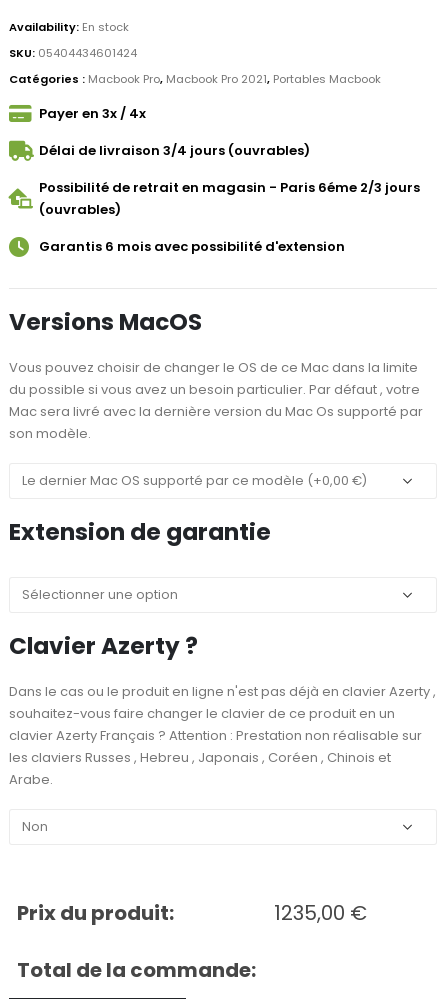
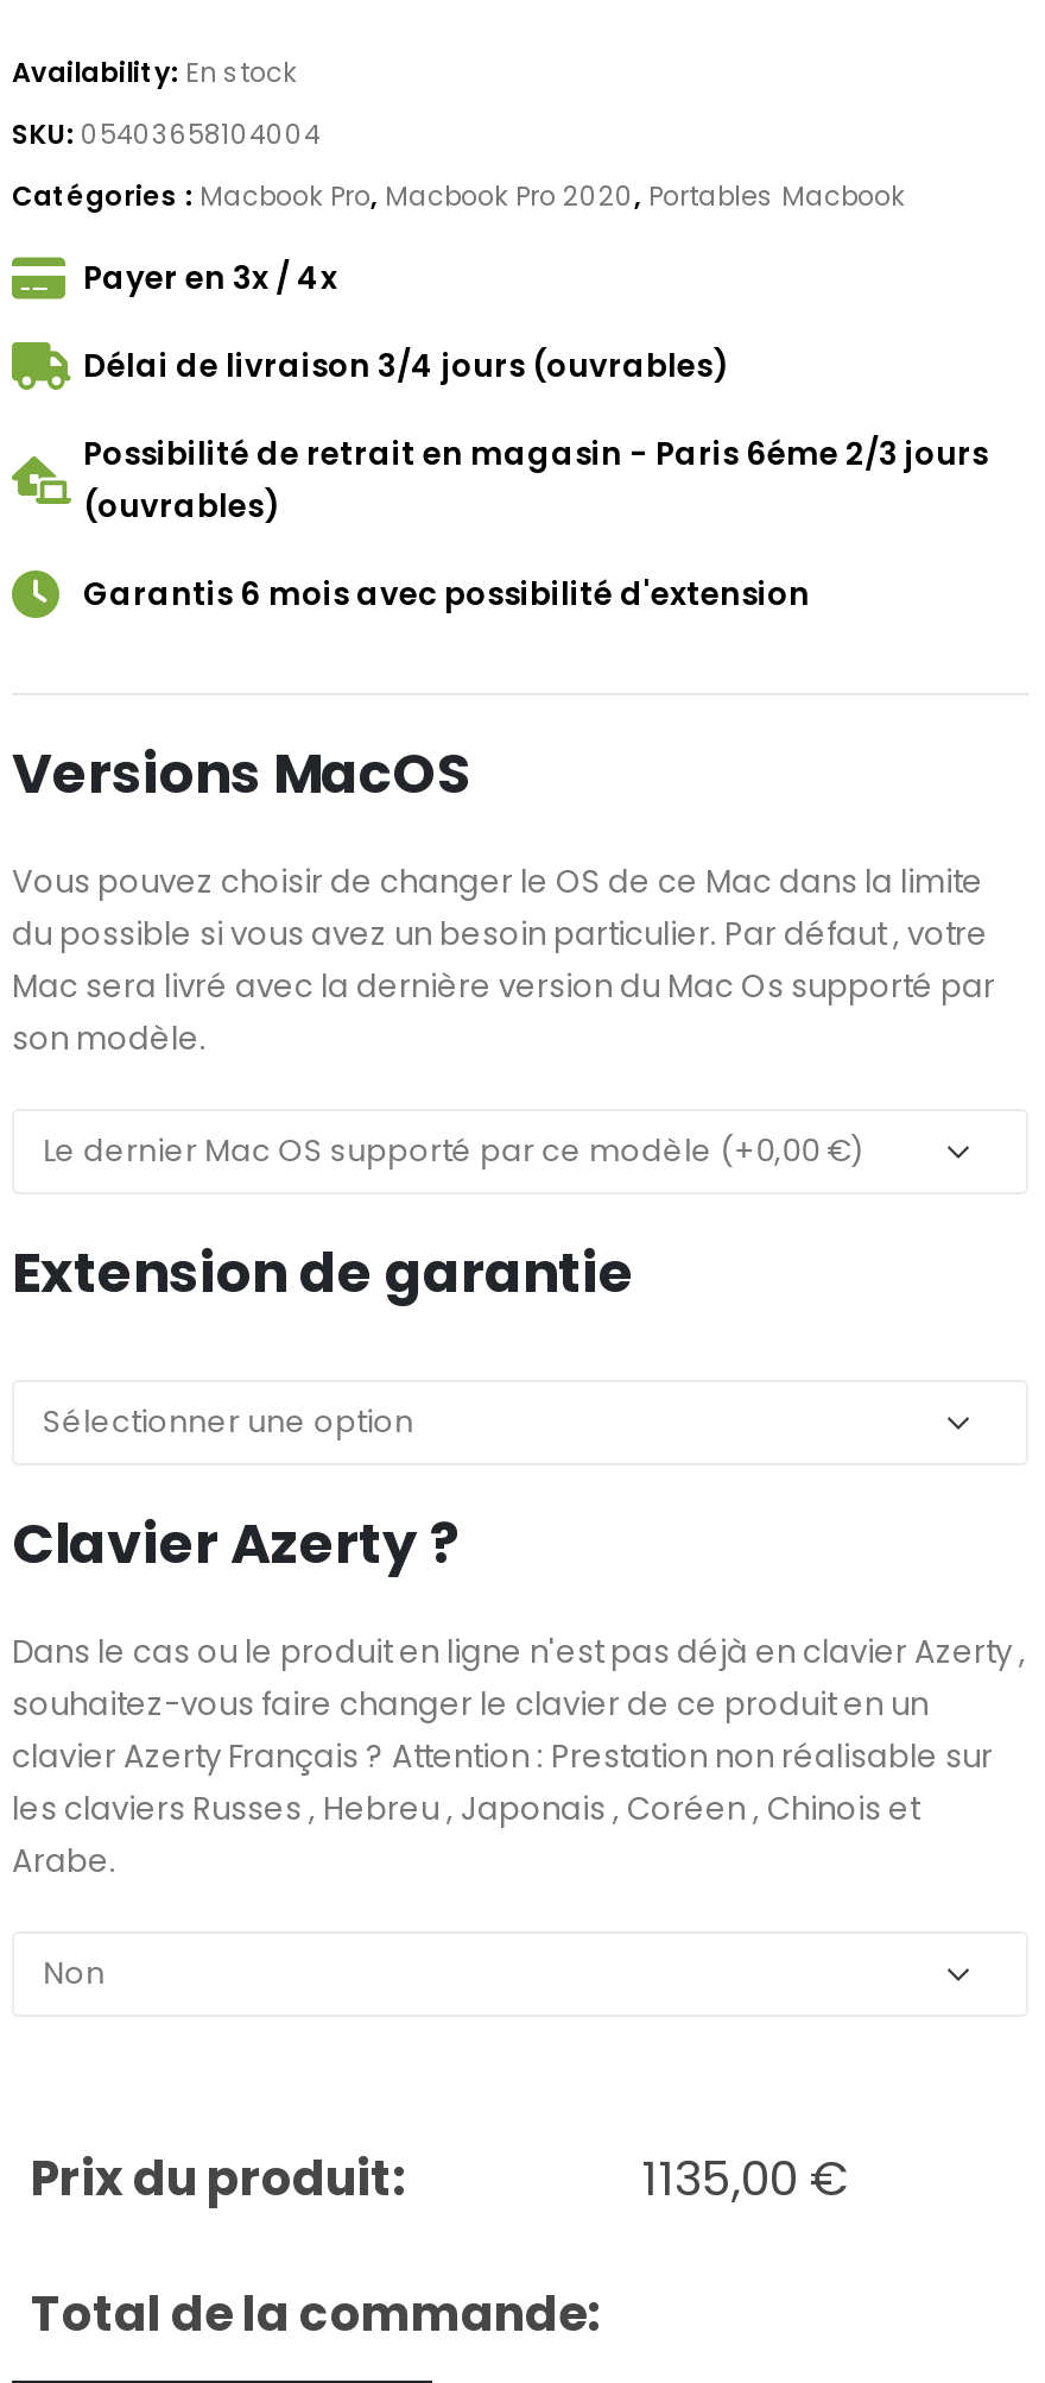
[9,45,137,61] SKU: 05404434601424 -> [12,116,321,154] SKU: 05403658104004
[9,71,381,87] Catégories : Macbook Pro, Macbook Pro 2021, Portables Macbook -> [12,177,905,215] Catégories : Macbook Pro, Macbook Pro 2020, Portables Macbook
[274,899,367,927] 1235,00 € -> [641,2146,850,2212] 1135,00 €

